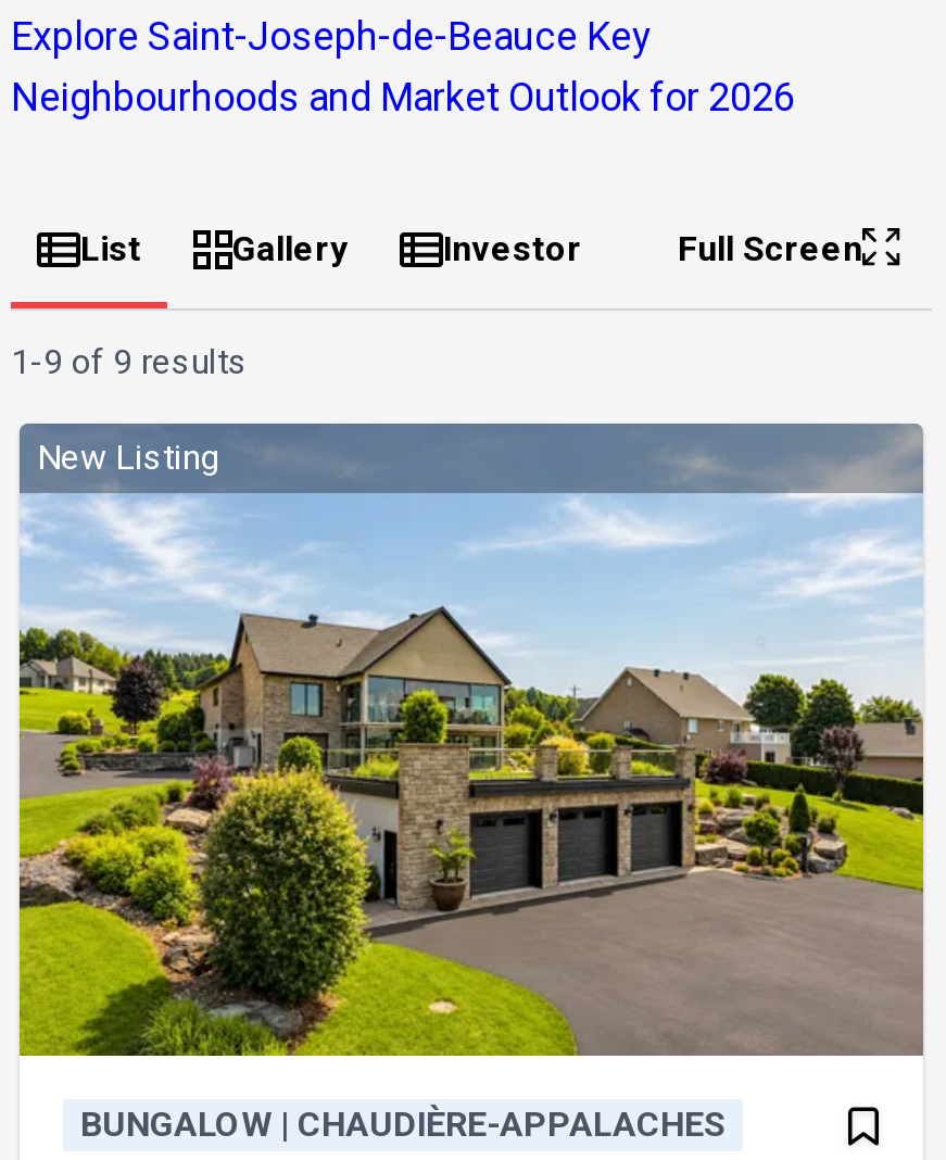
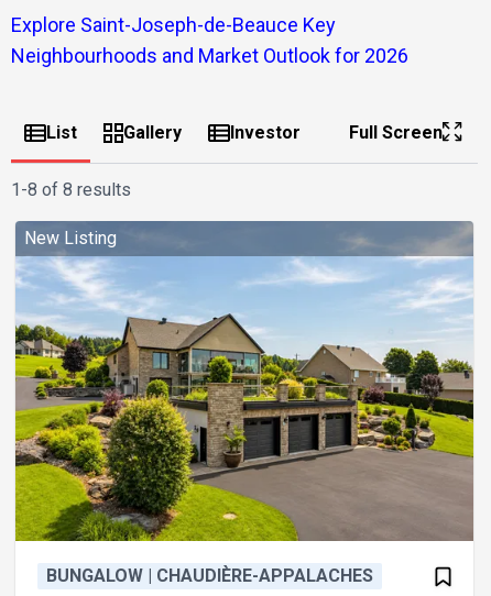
[11,340,248,381] 1-9 of 9 results -> [11,179,131,200] 1-8 of 8 results

